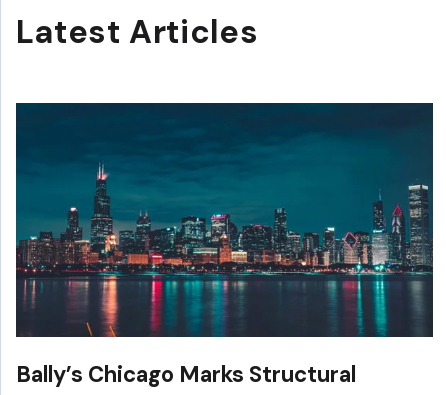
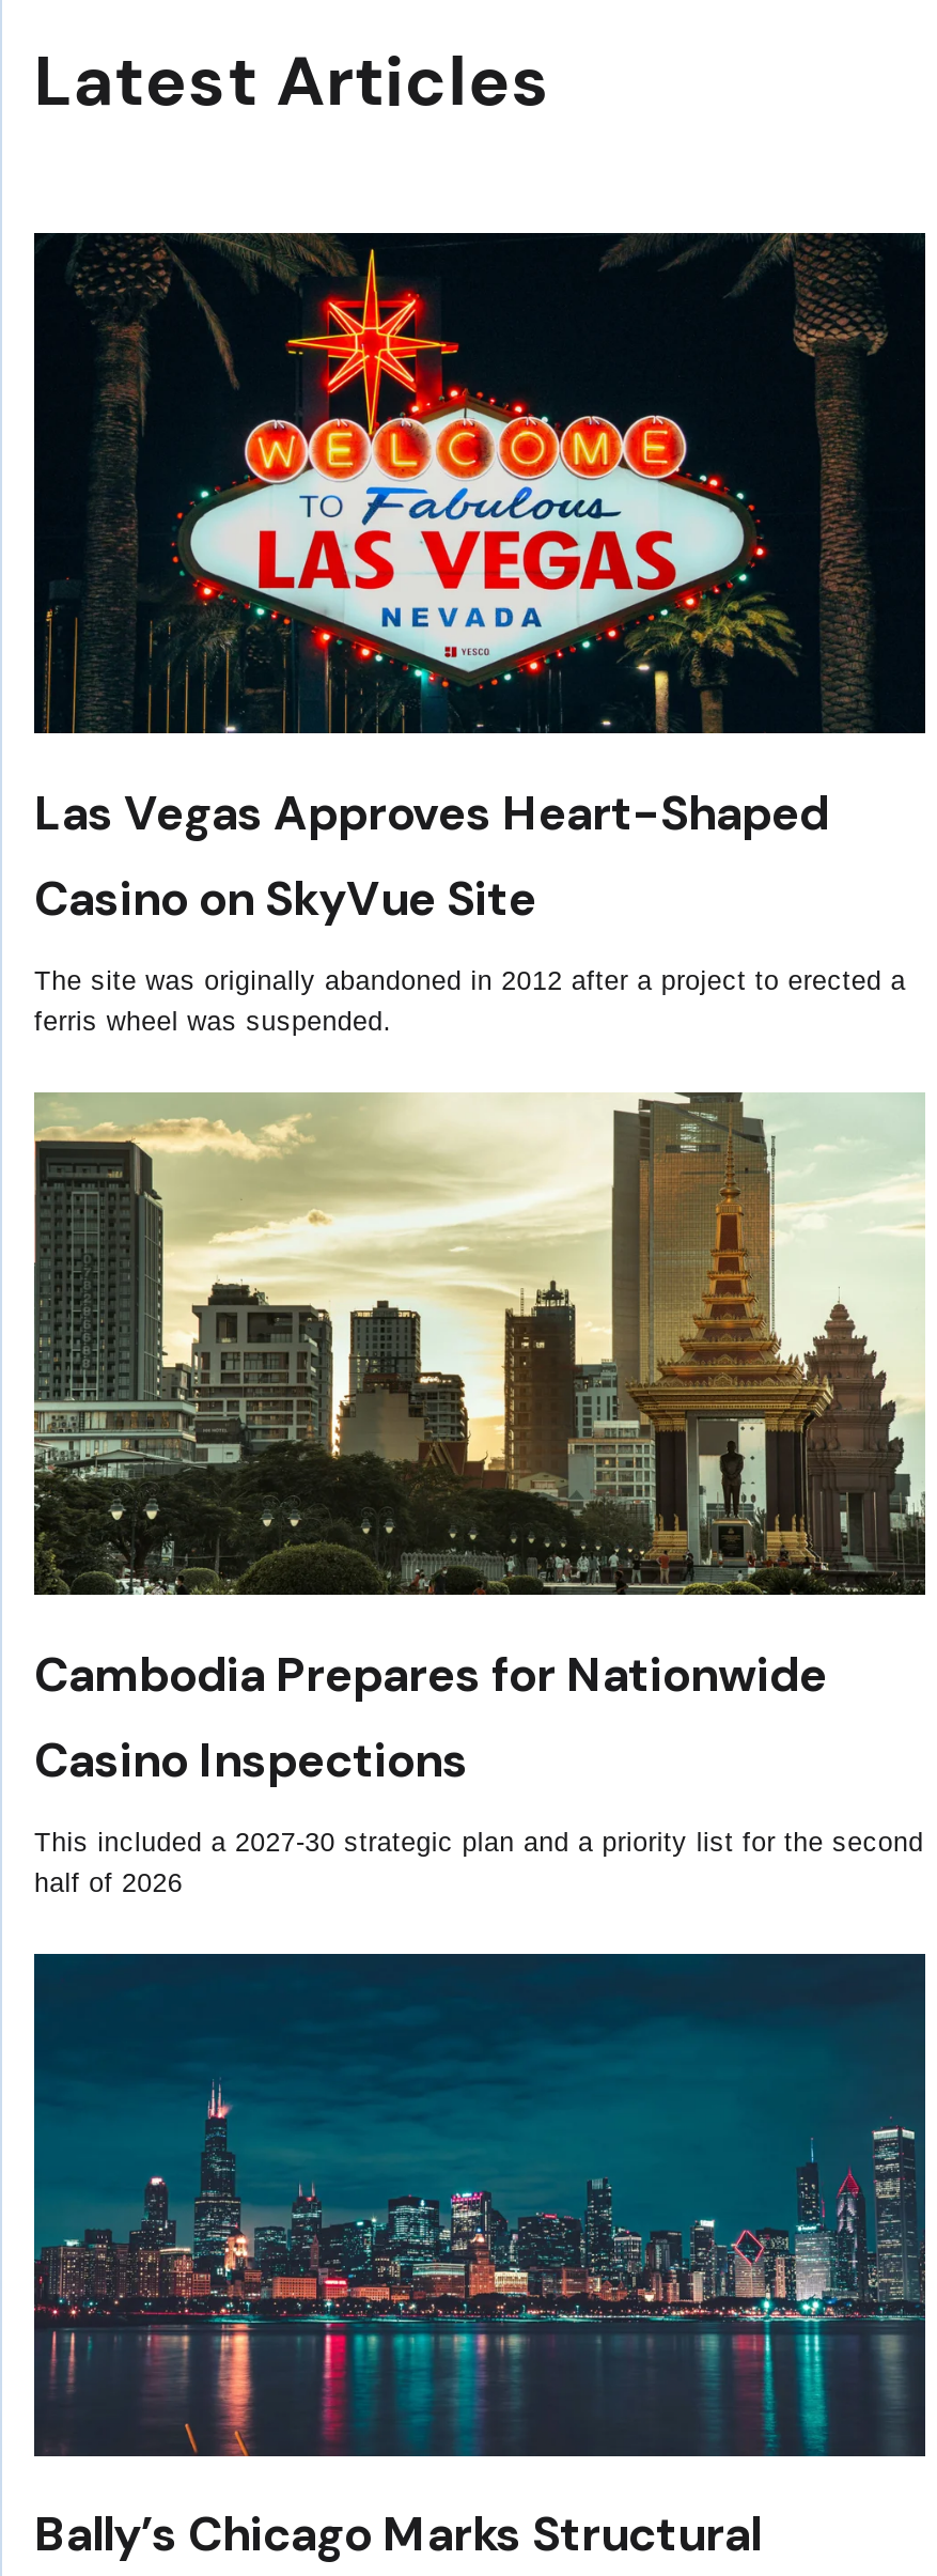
none -> [32,1090,927,1898] [image] | Cambodia Prepares for Nationwide | Casino Inspections | This included a 2027-30 strategic plan and a priority list for the second | half of 2026
none -> [34,233,925,1037] [image] | Las Vegas Approves Heart-Shaped | Casino on SkyVue Site | The site was originally abandoned in 2012 after a project to erected a | ferris wheel was suspended.

